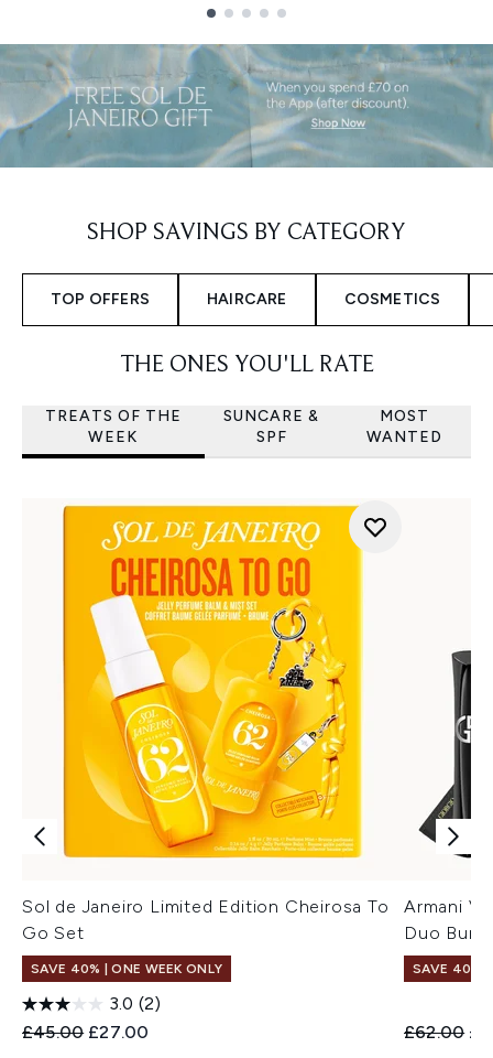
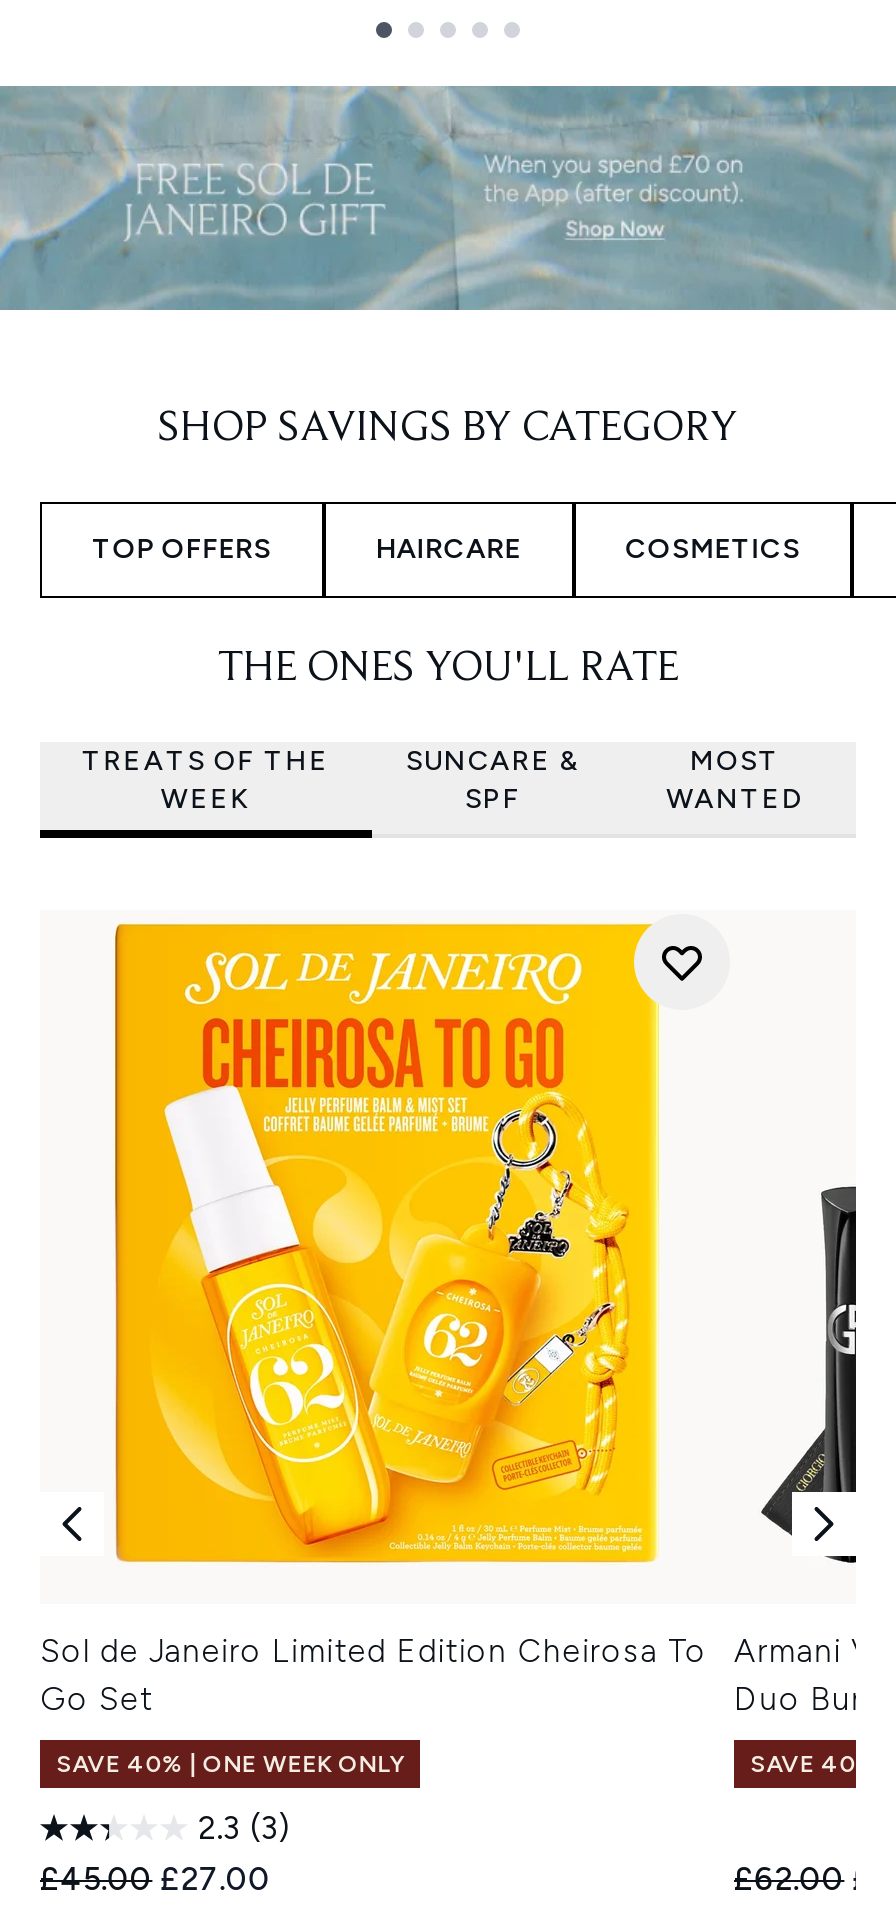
[109,993,161,1014] 3.0 (2) -> [198,1808,290,1846] 2.3 (3)

